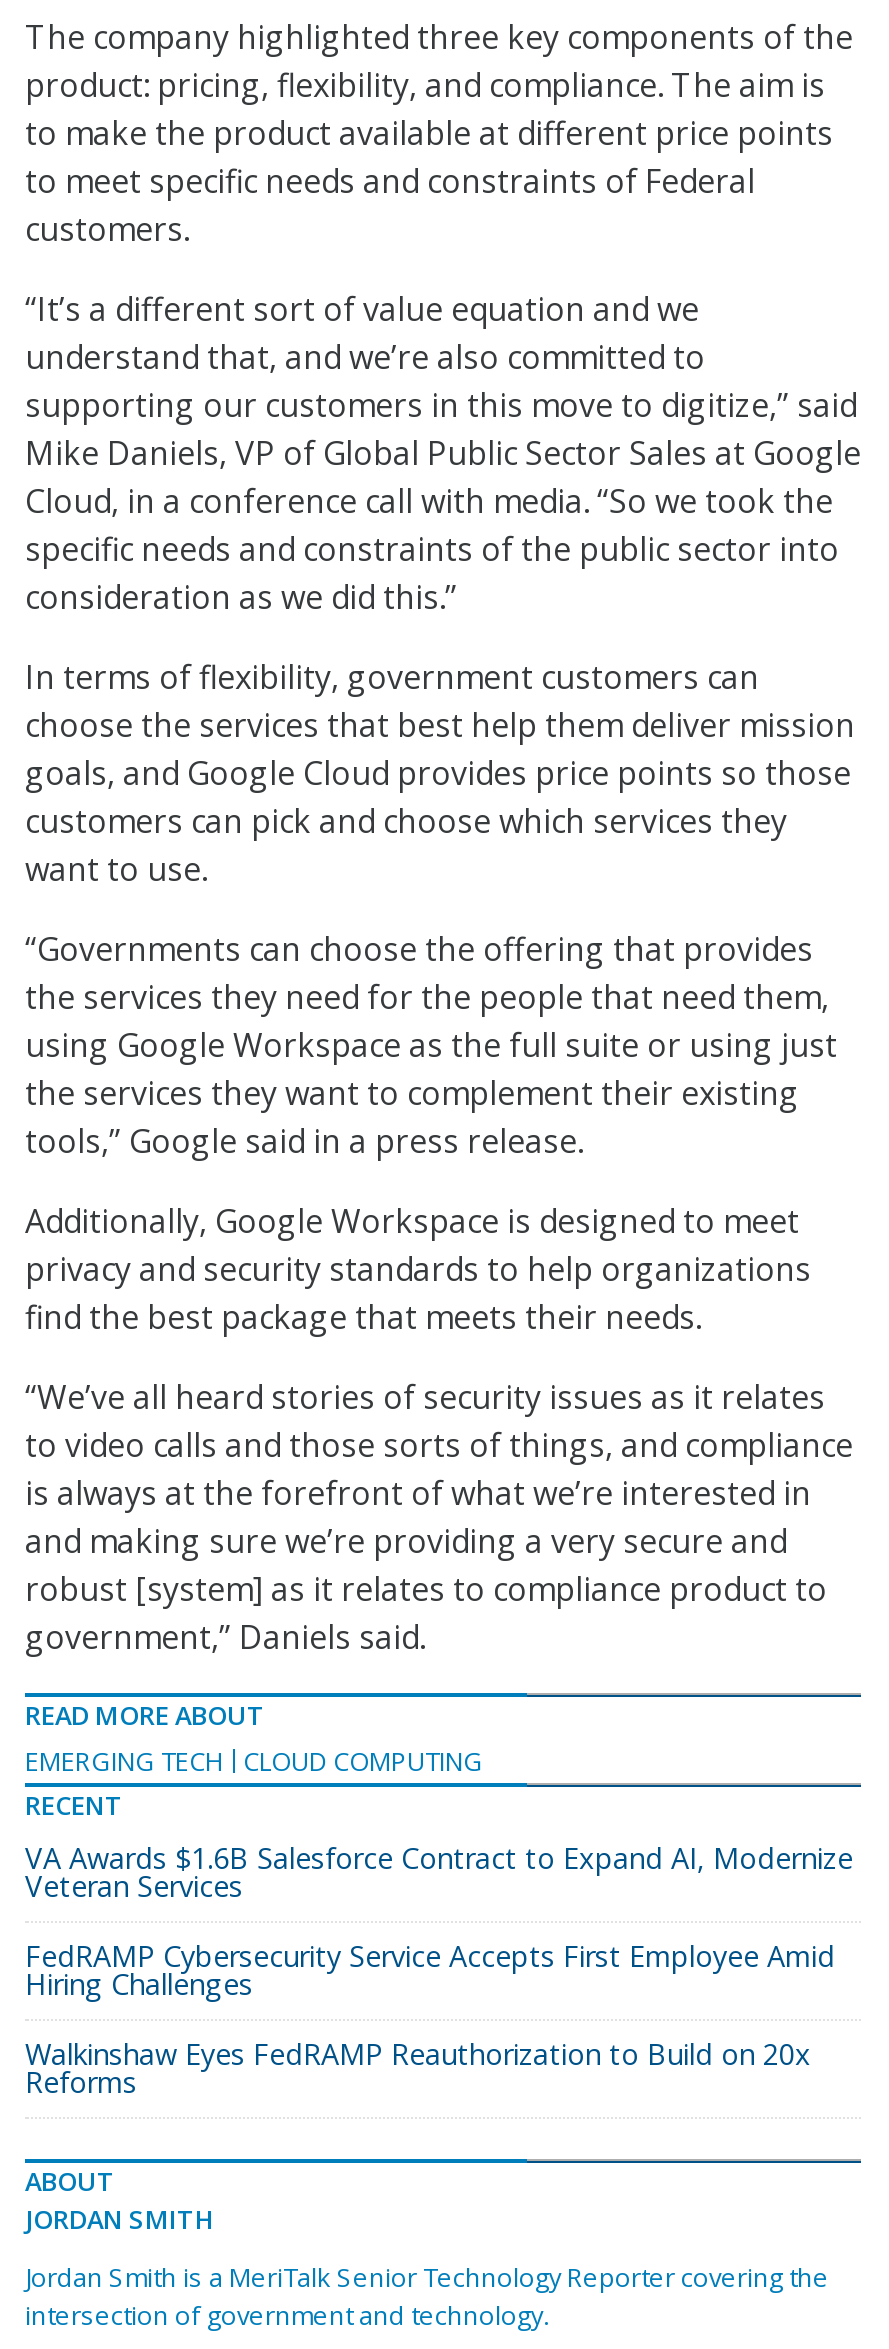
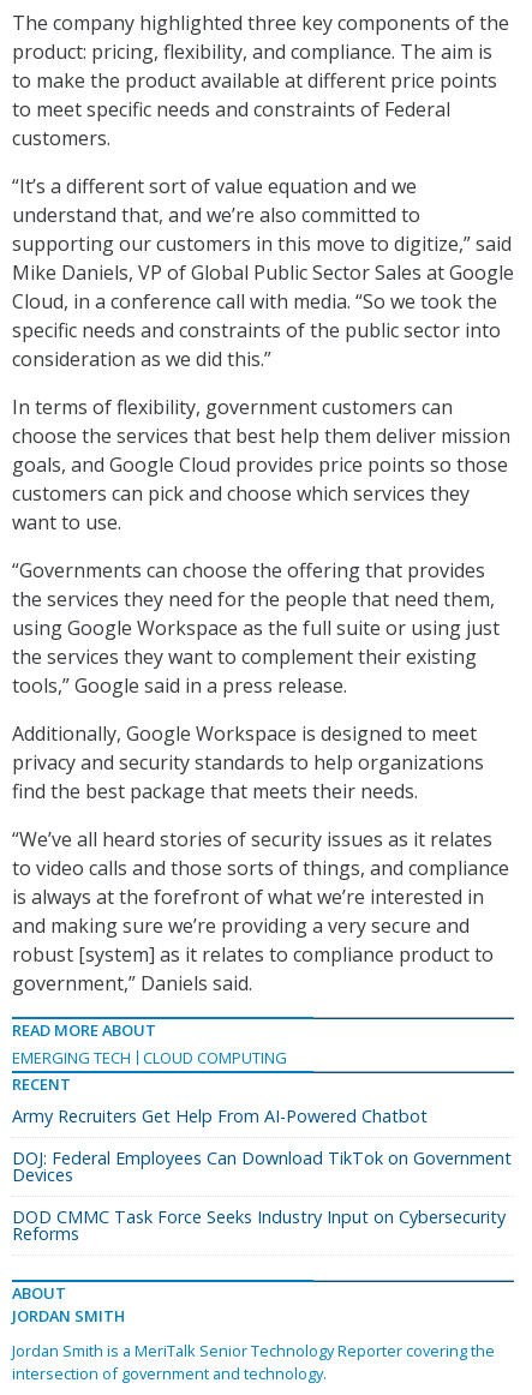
[25,1839,853,1905] VA Awards $1.6B Salesforce Contract to Expand AI, Modernize | Veteran Services -> [12,1105,428,1127] Army Recruiters Get Help From AI-Powered Chatbot
[25,1937,835,2003] FedRAMP Cybersecurity Service Accepts First Employee Amid | Hiring Challenges -> [12,1147,512,1186] DOJ: Federal Employees Can Download TikTok on Government | Devices
[25,2035,811,2073] Walkinshaw Eyes FedRAMP Reauthorization to Build on 20x -> [12,1205,506,1228] DOD CMMC Task Force Seeks Industry Input on Cybersecurity

